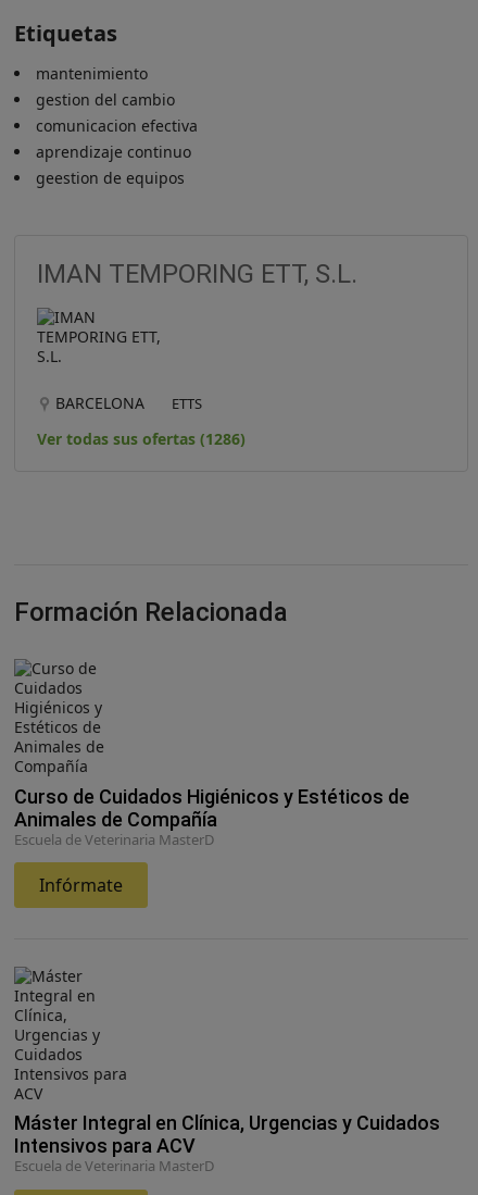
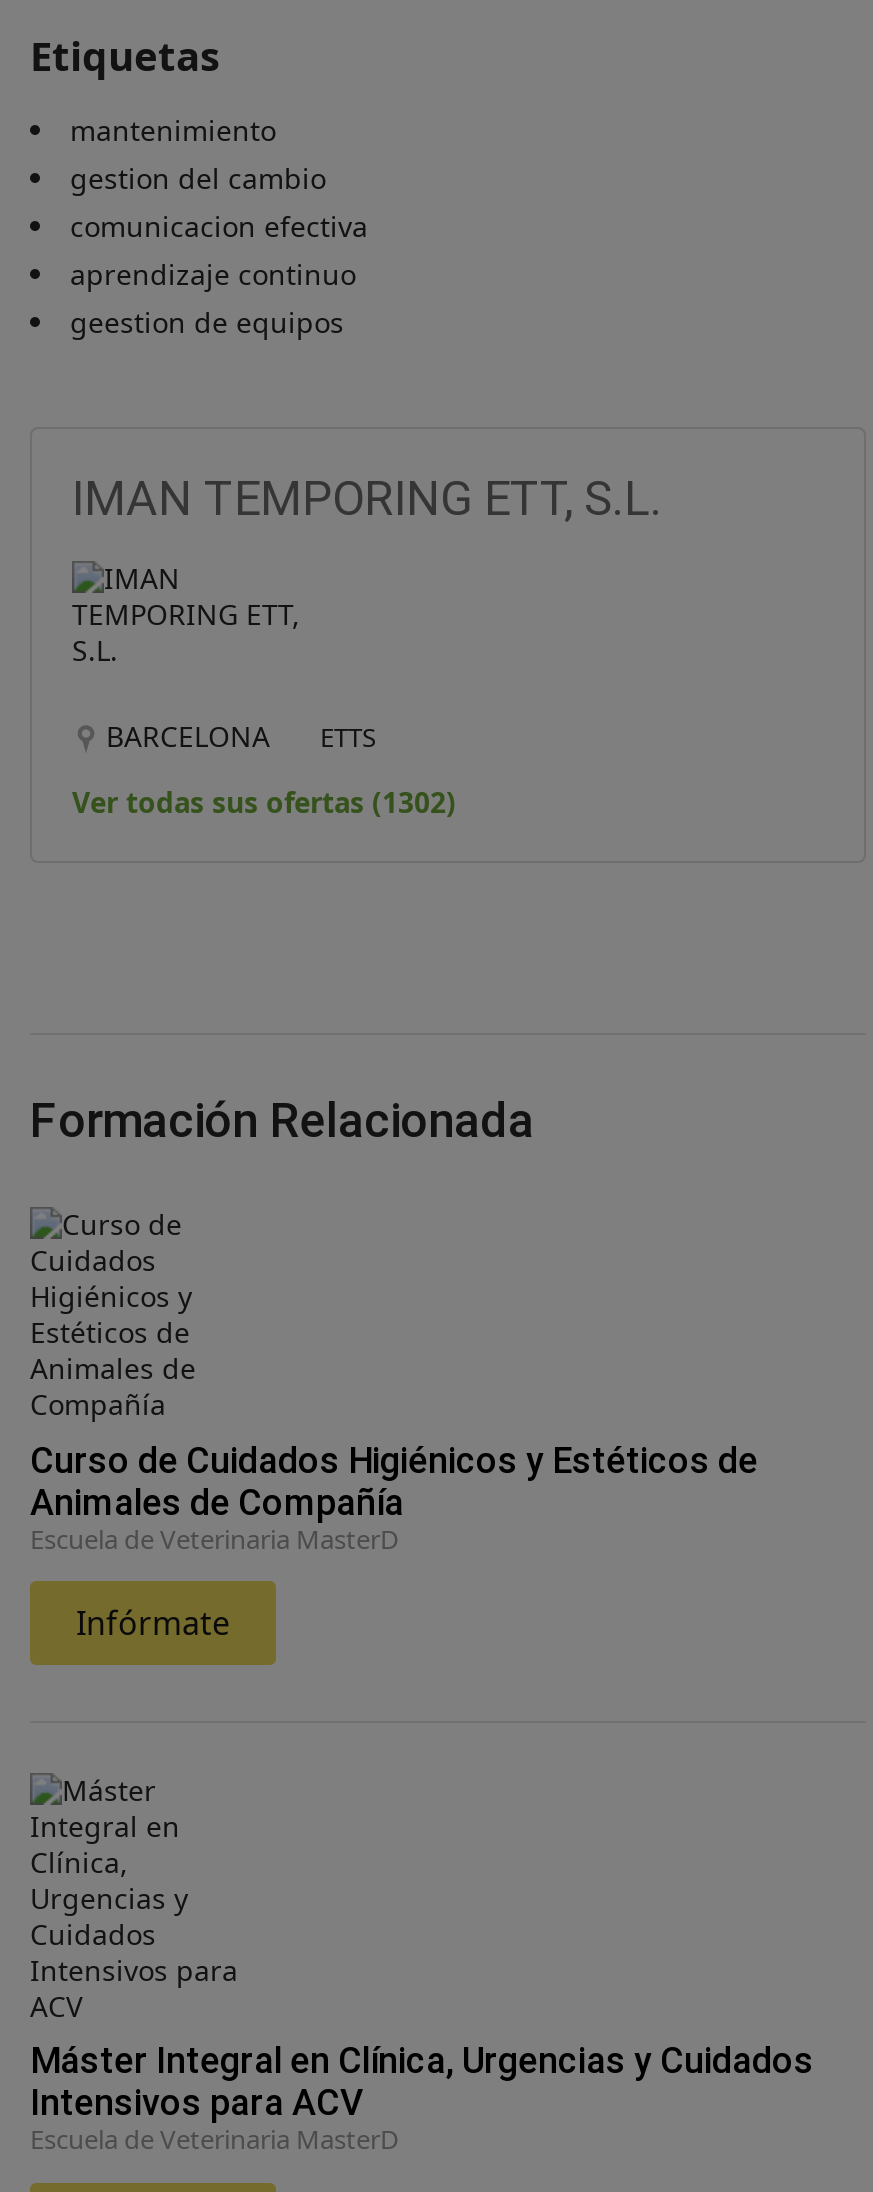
[37,429,246,449] Ver todas sus ofertas (1286) -> [72,784,456,822] Ver todas sus ofertas (1302)

